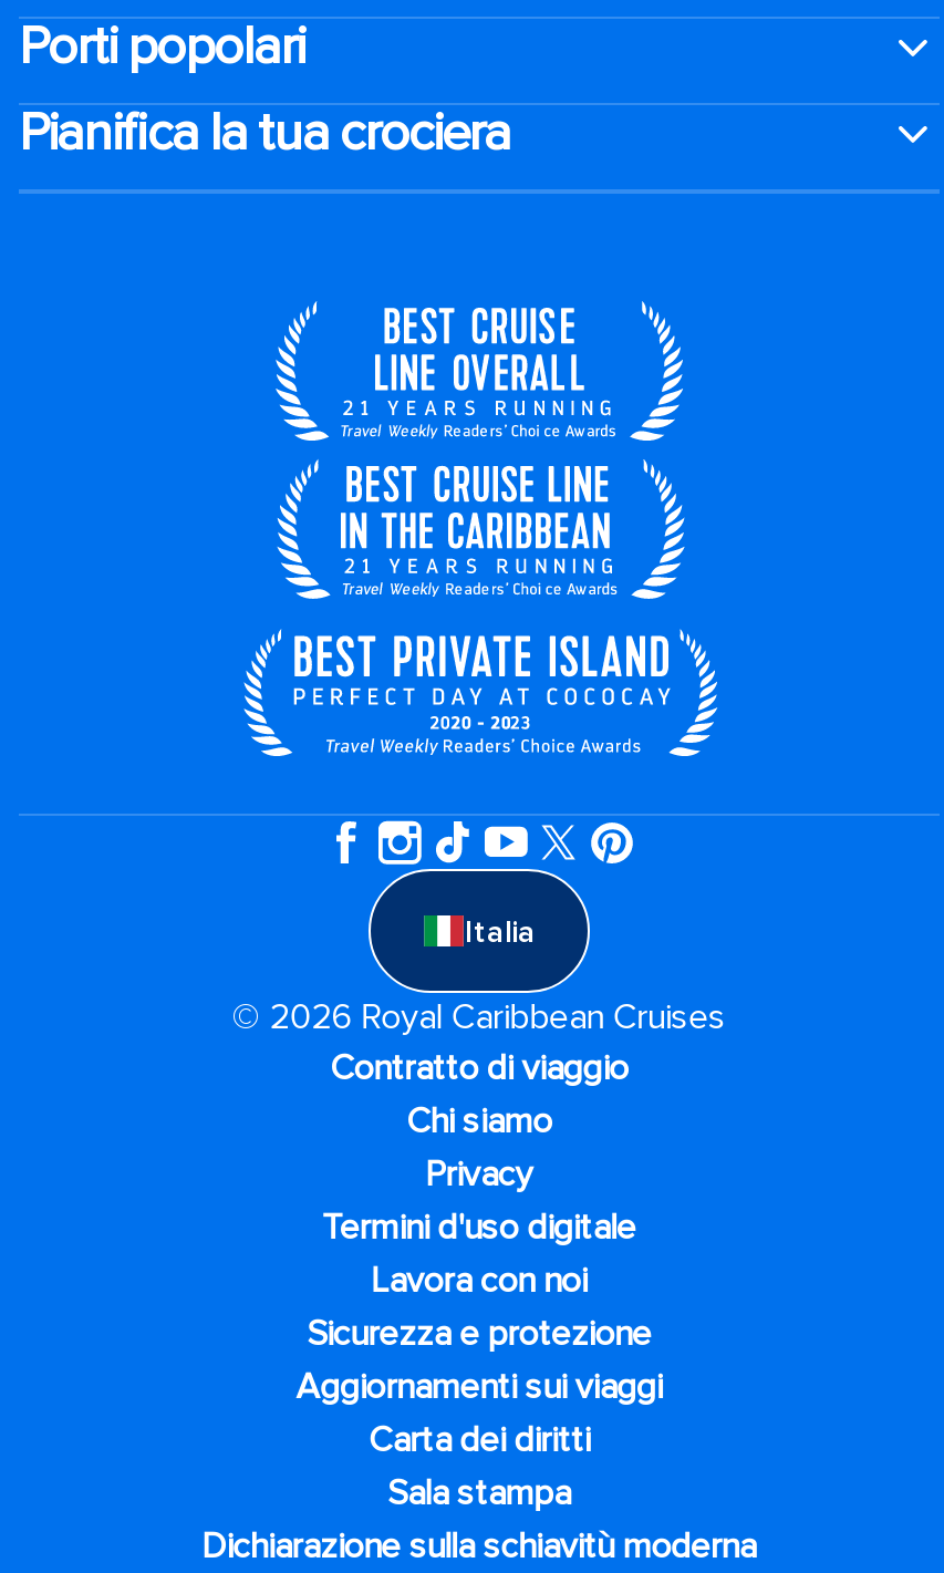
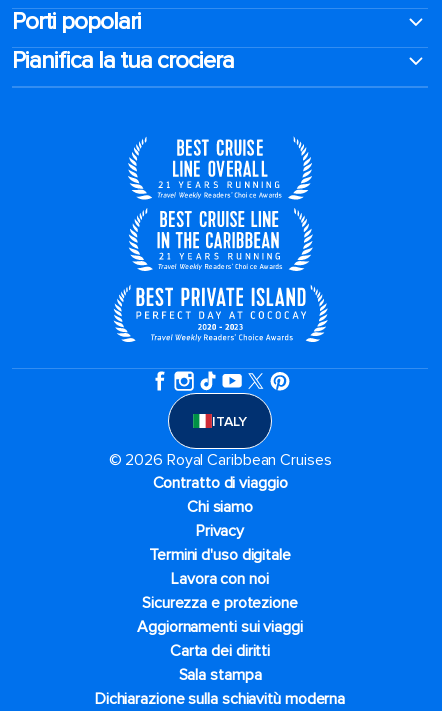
[465,912,536,950] Italia -> [212,412,247,429] ITALY

